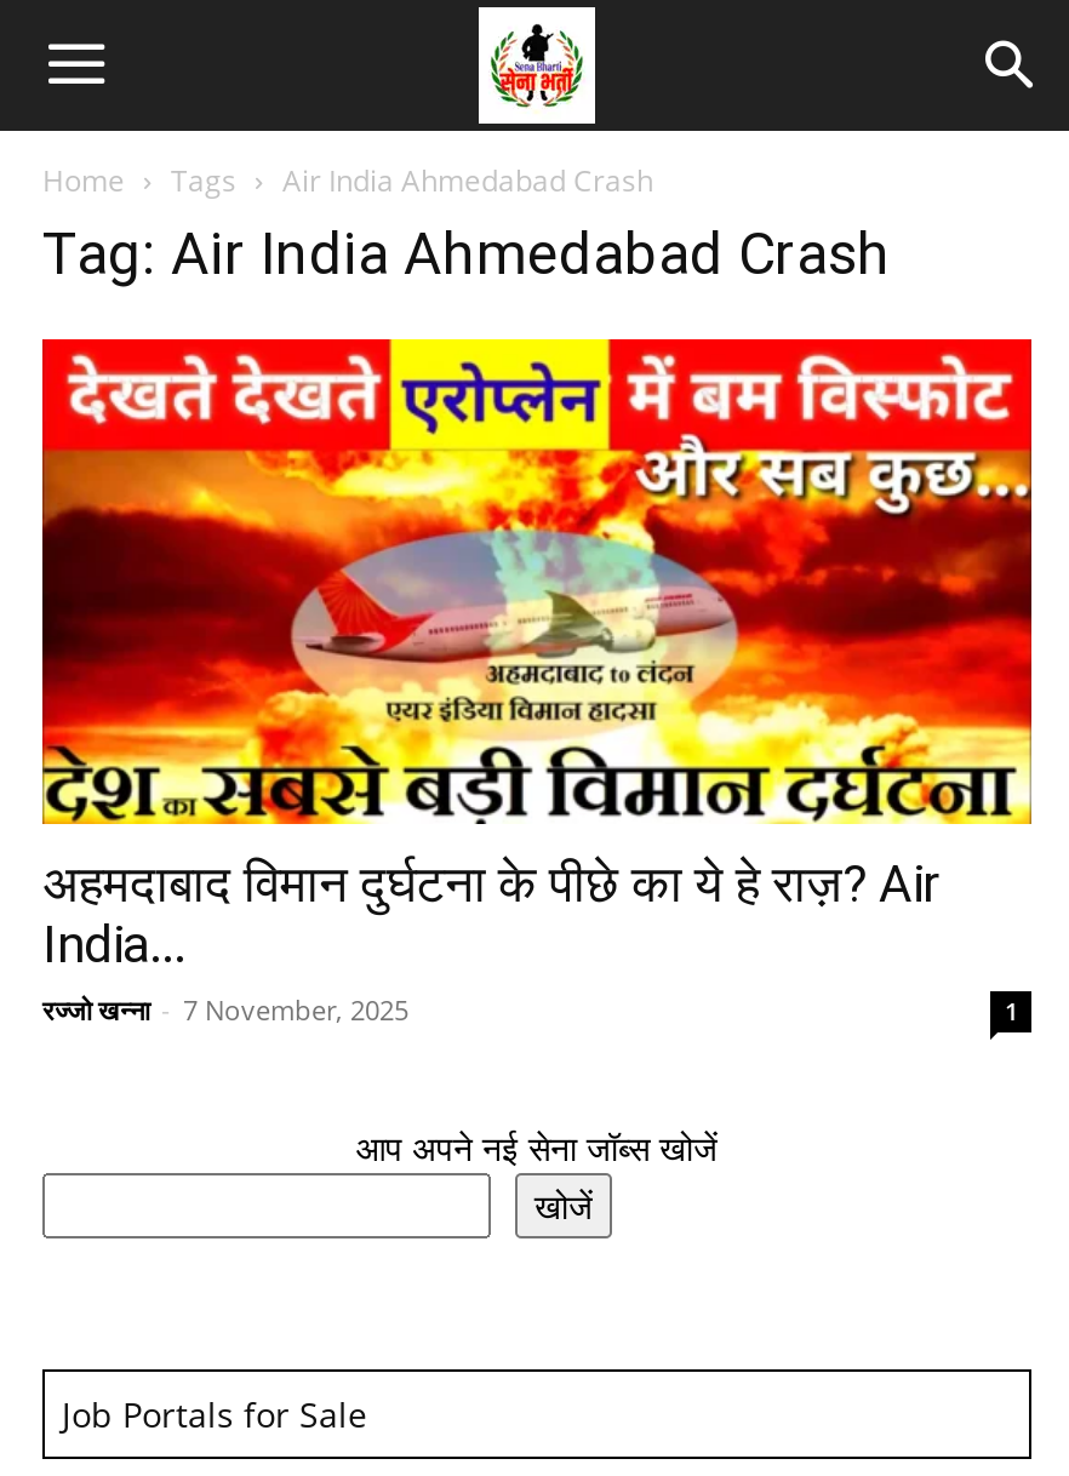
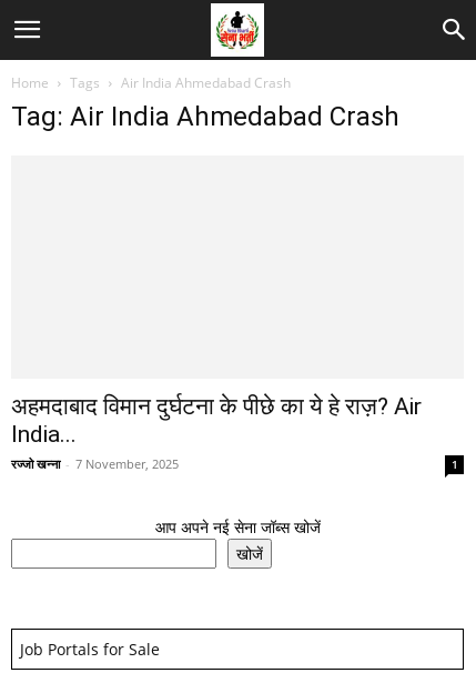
[40,337,1034,826] [image] -> none

